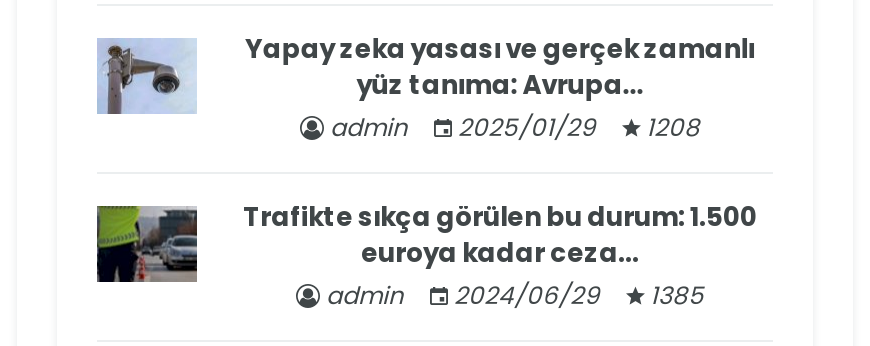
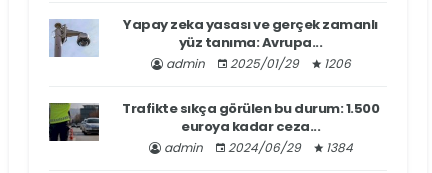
[640,110,700,144] 1208 -> [320,55,350,72] 1206
[326,278,704,312] admin 2024/06/29 1385 -> [163,139,352,156] admin 2024/06/29 1384

